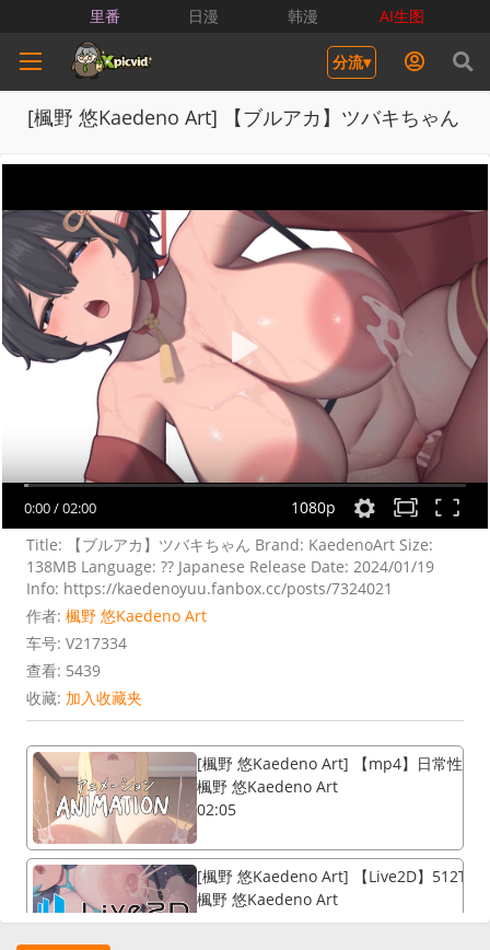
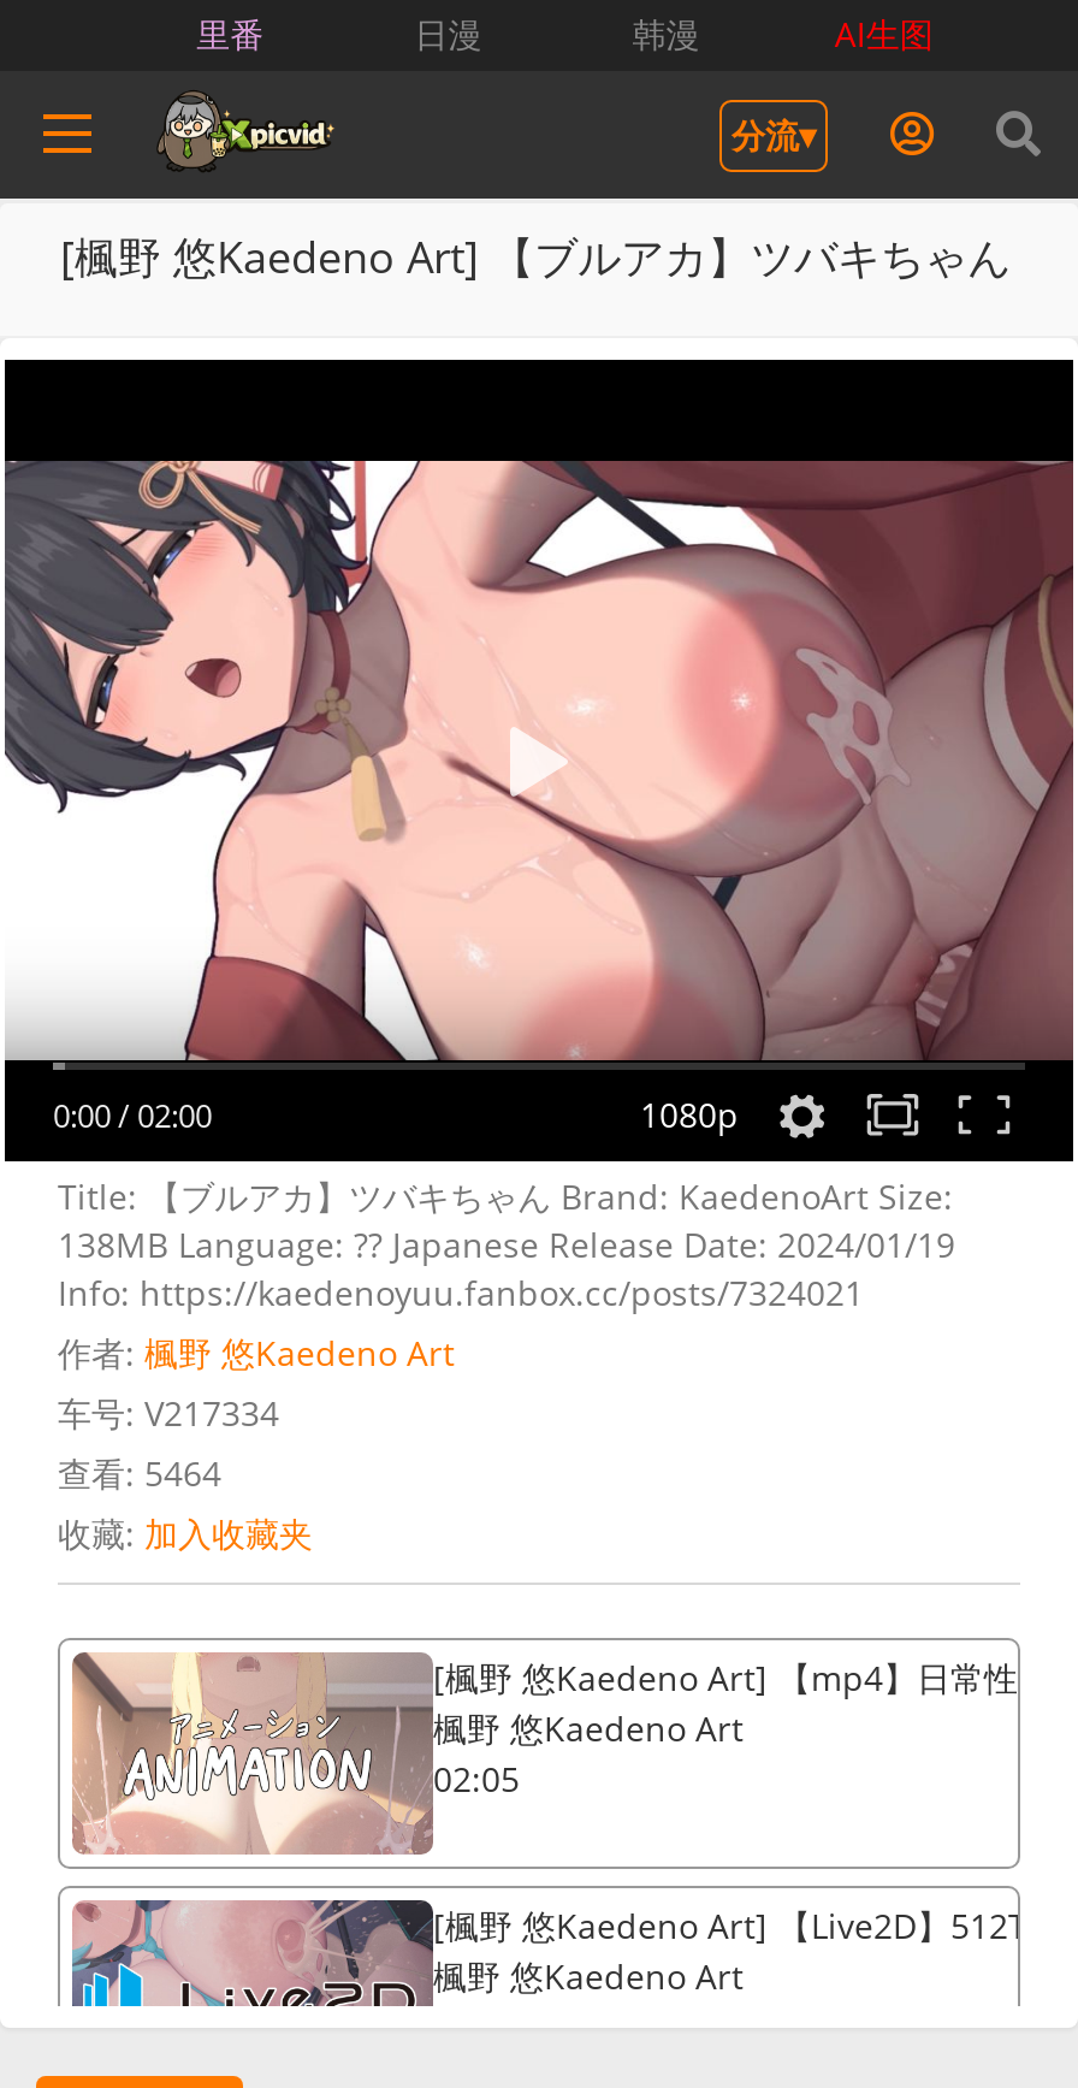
[26,660,101,681] 查看: 5439 -> [58,1450,221,1496] 查看: 5464

